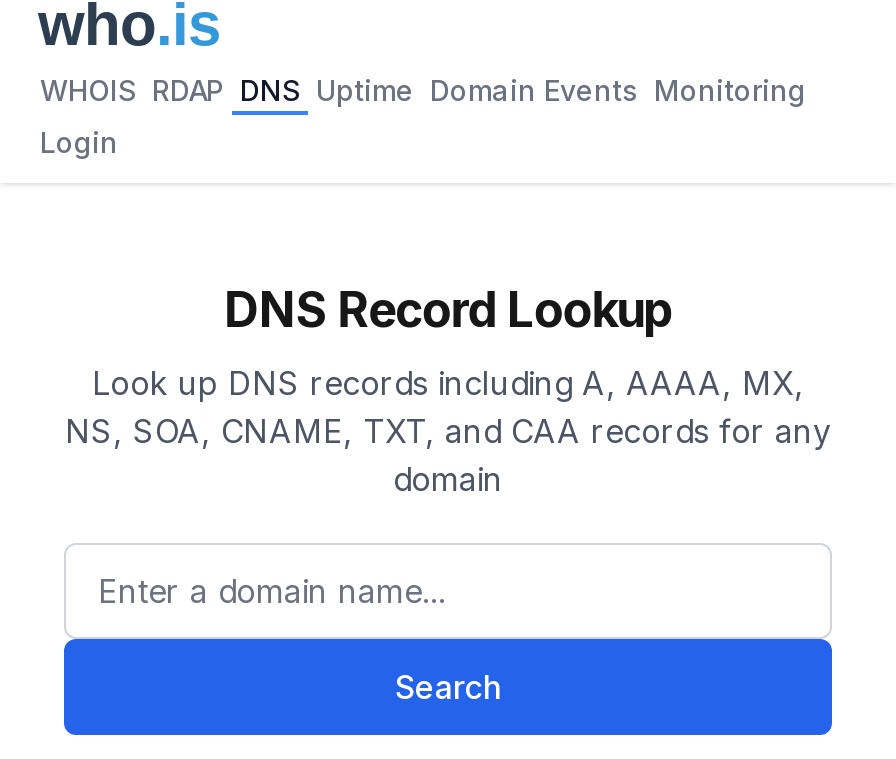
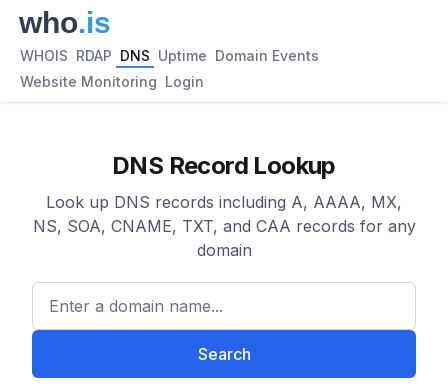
[40,73,806,107] WHOIS RDAP DNS Uptime Domain Events Monitoring -> [20,47,319,64] WHOIS RDAP DNS Uptime Domain Events
[40,125,118,159] Login -> [20,73,204,90] Website Monitoring Login

